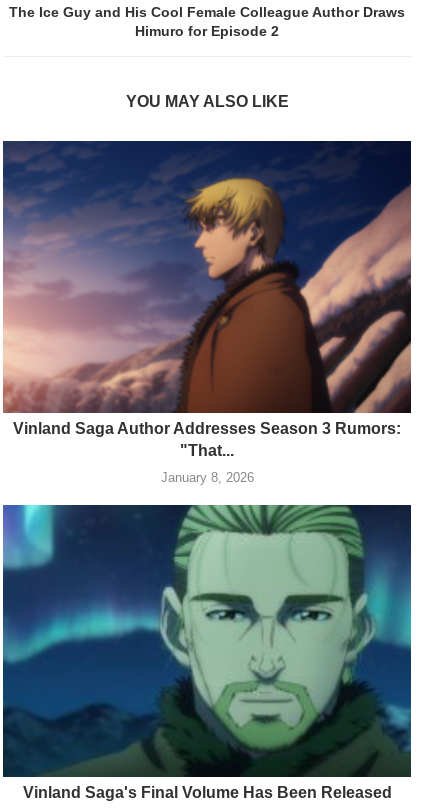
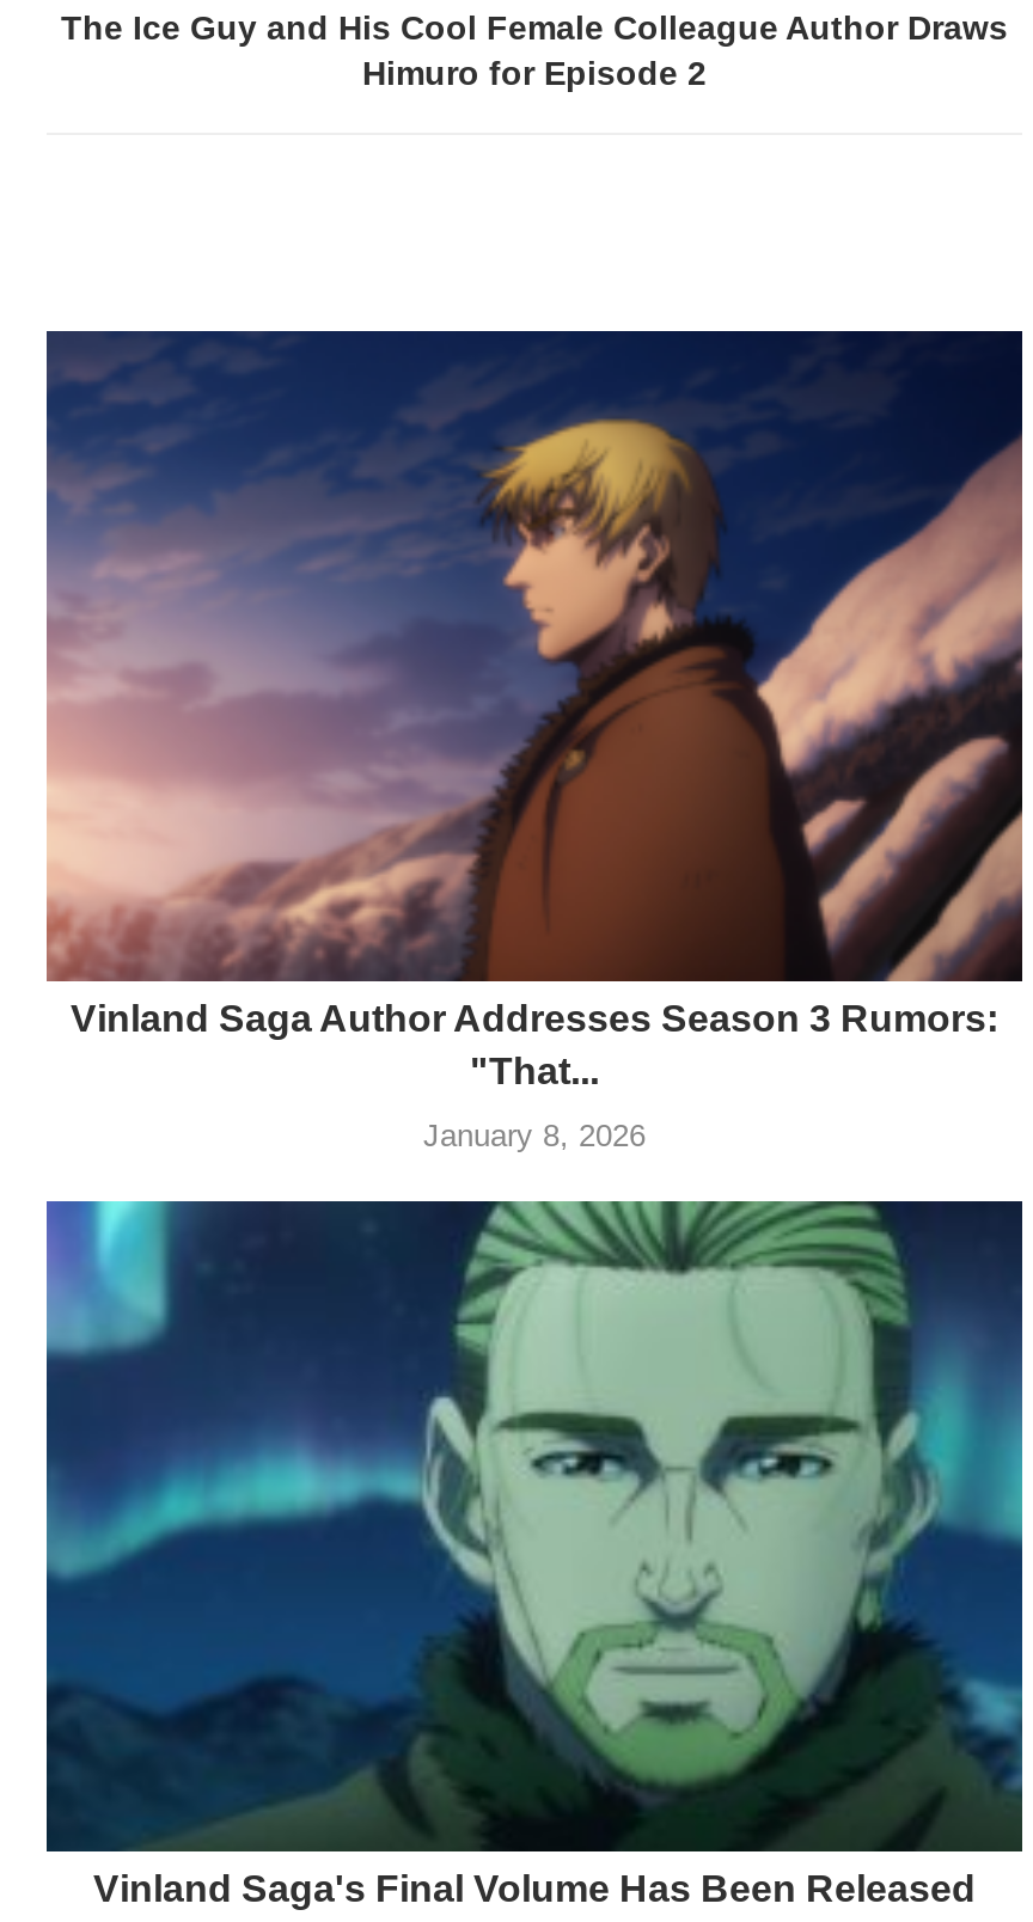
[125,93,288,110] YOU MAY ALSO LIKE -> none

